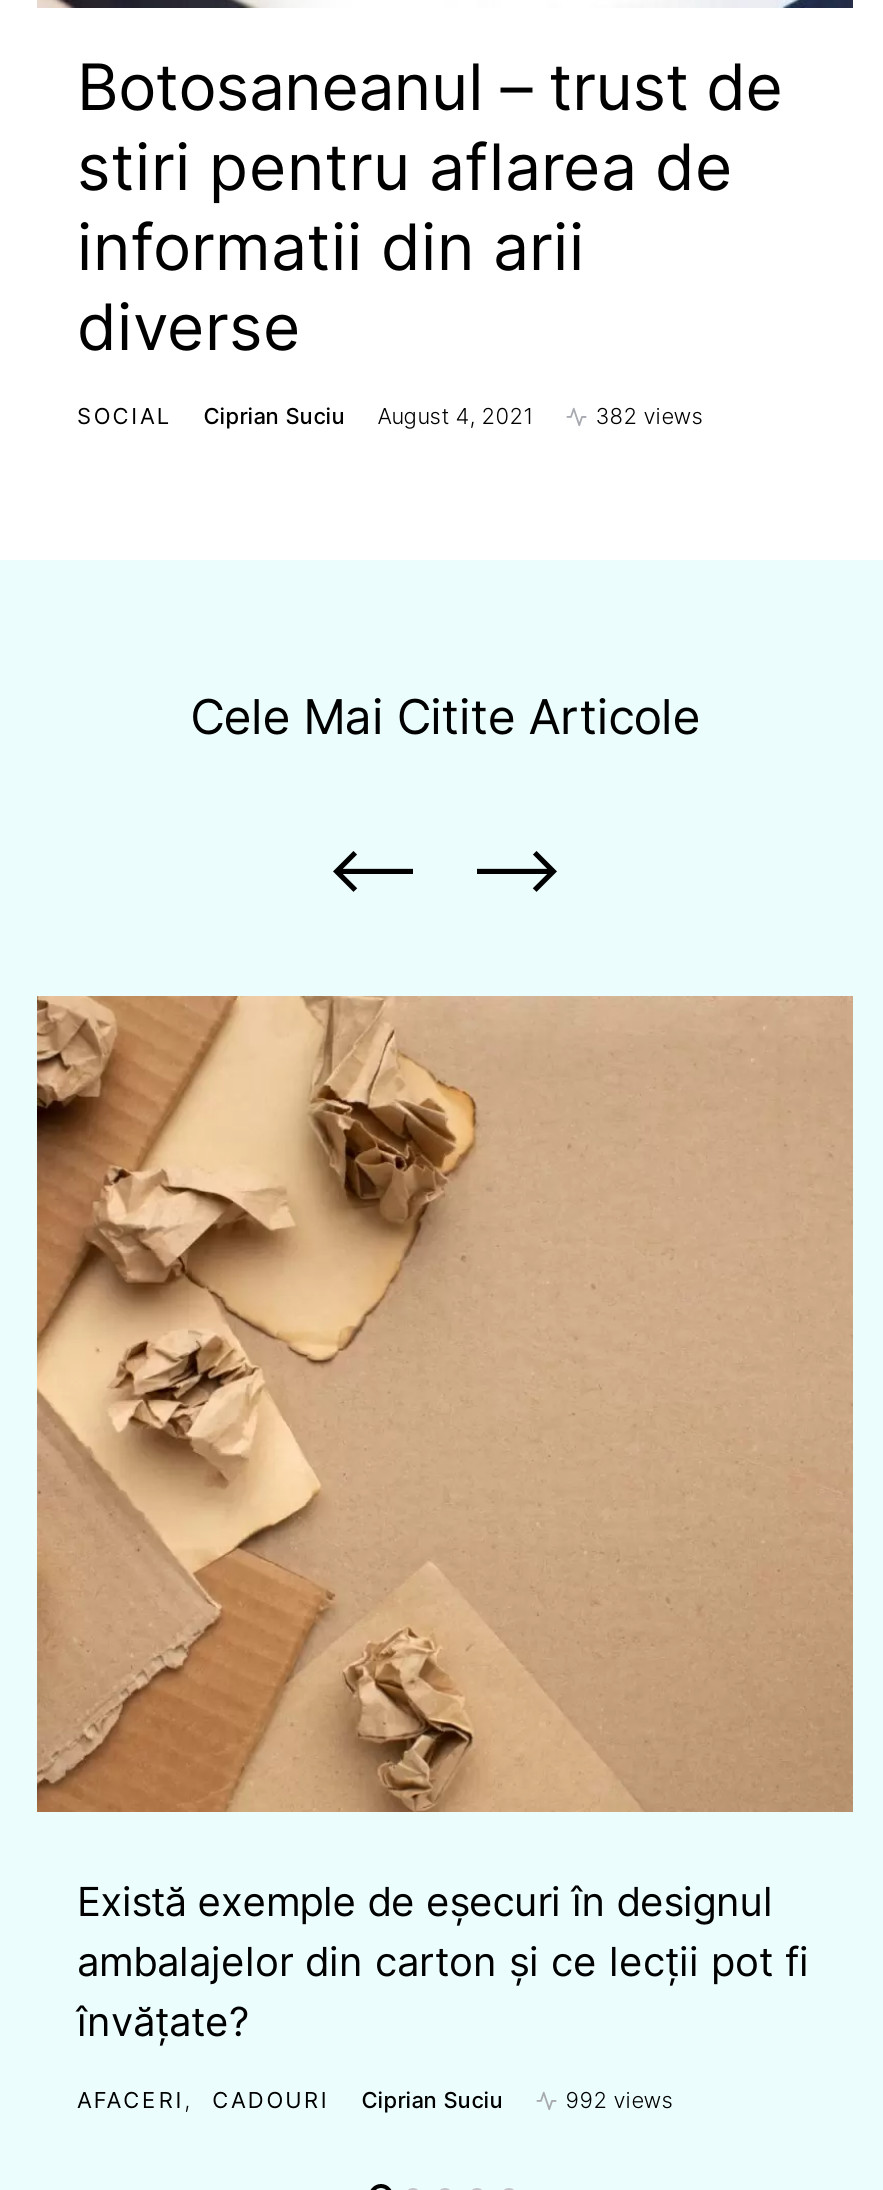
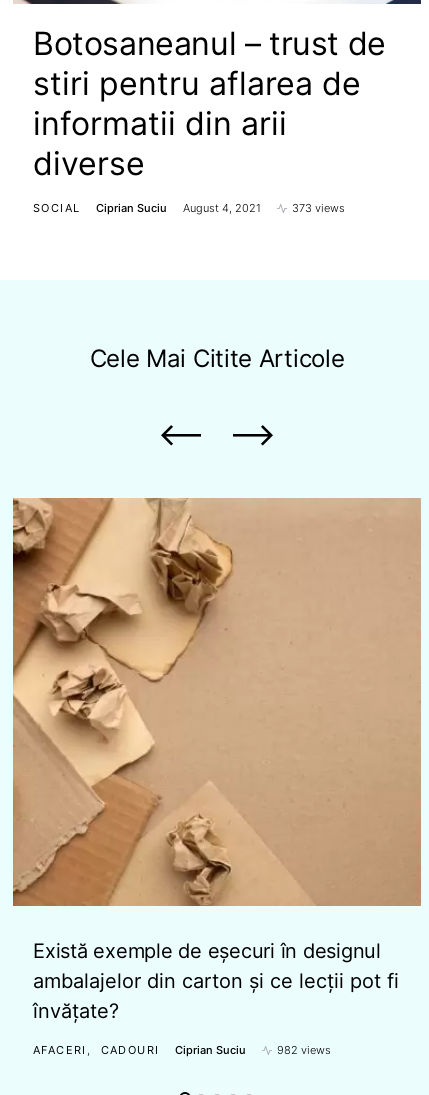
[595,402,703,430] 382 views -> [292,201,345,215] 373 views
[565,2086,673,2114] 992 views -> [277,1043,331,1057] 982 views

